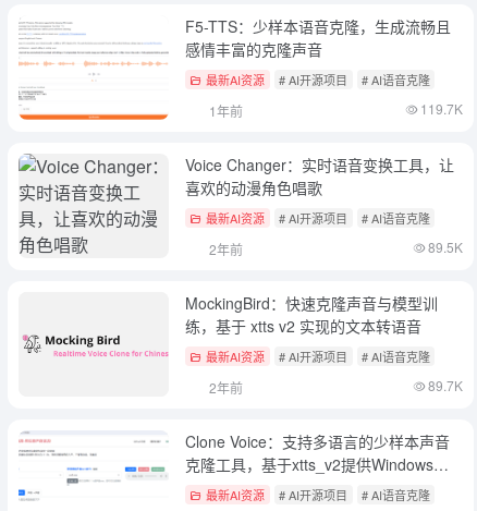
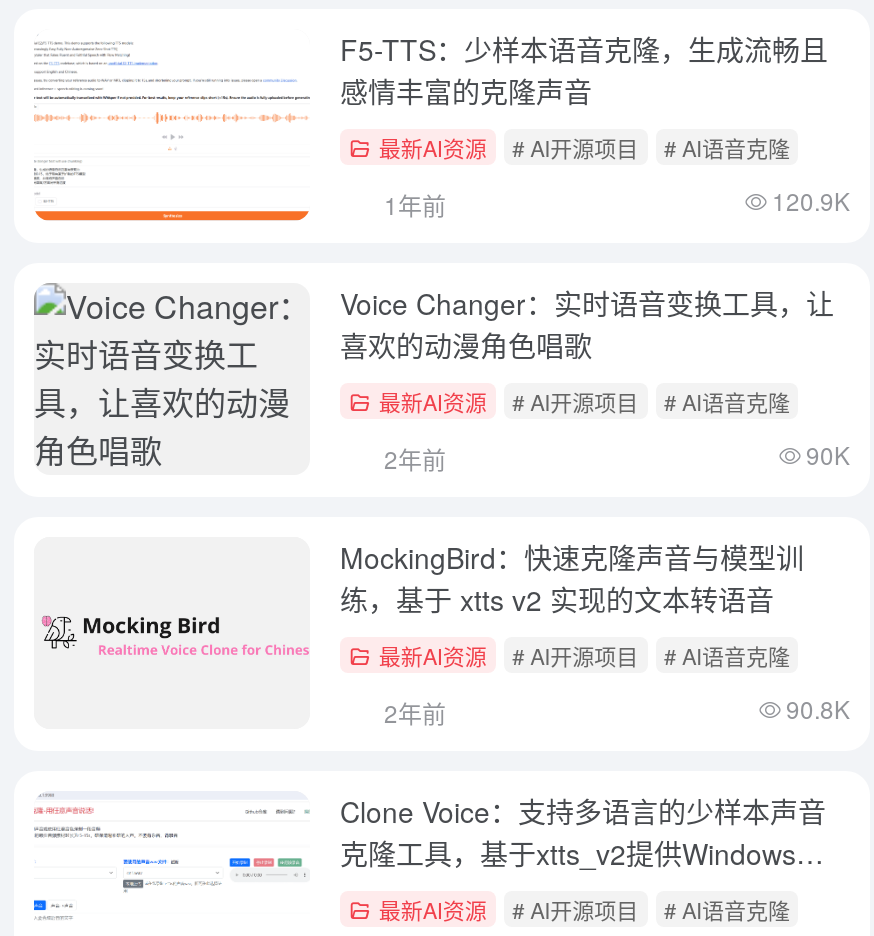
[420,99,463,117] 119.7K -> [772,182,850,216] 120.9K
[428,237,463,256] 89.5K -> [806,436,850,470] 90K
[428,375,463,394] 89.7K -> [786,690,850,724] 90.8K

